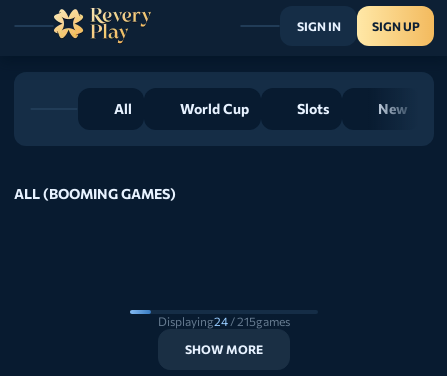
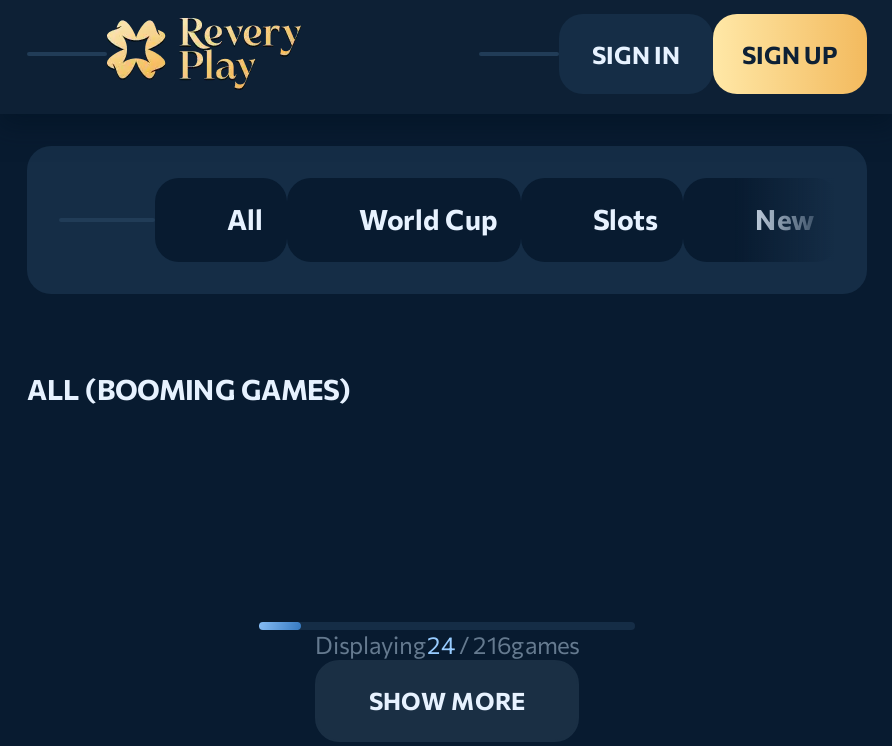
[158,314,290,328] Displaying24 / 215games -> [315,630,579,658] Displaying24 / 216games

